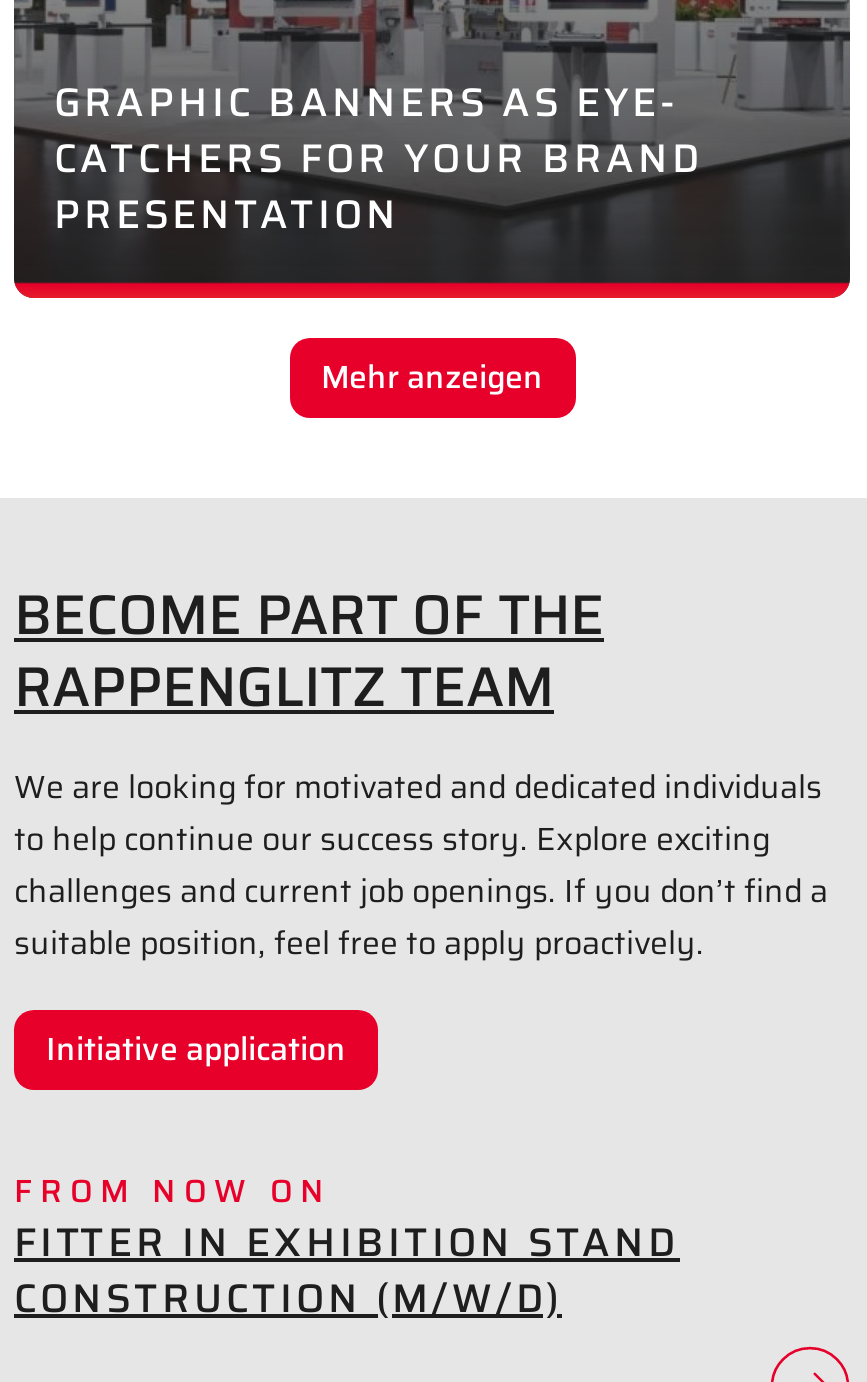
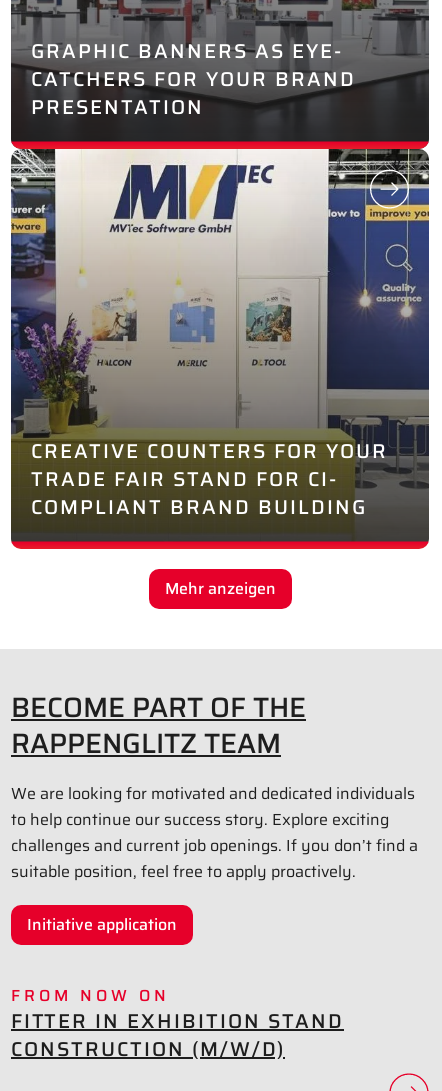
none -> [11,148,430,533] [image] | CREATIVE COUNTERS FOR YOUR | TRADE FAIR STAND FOR CI- | COMPLIANT BRAND BUILDING

